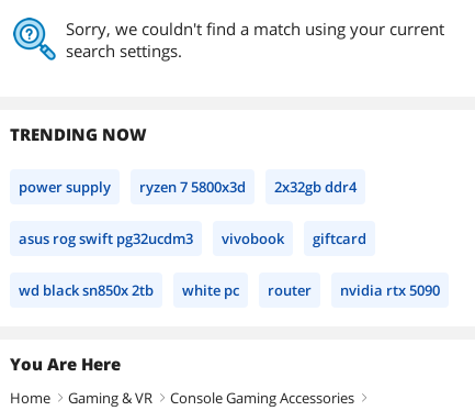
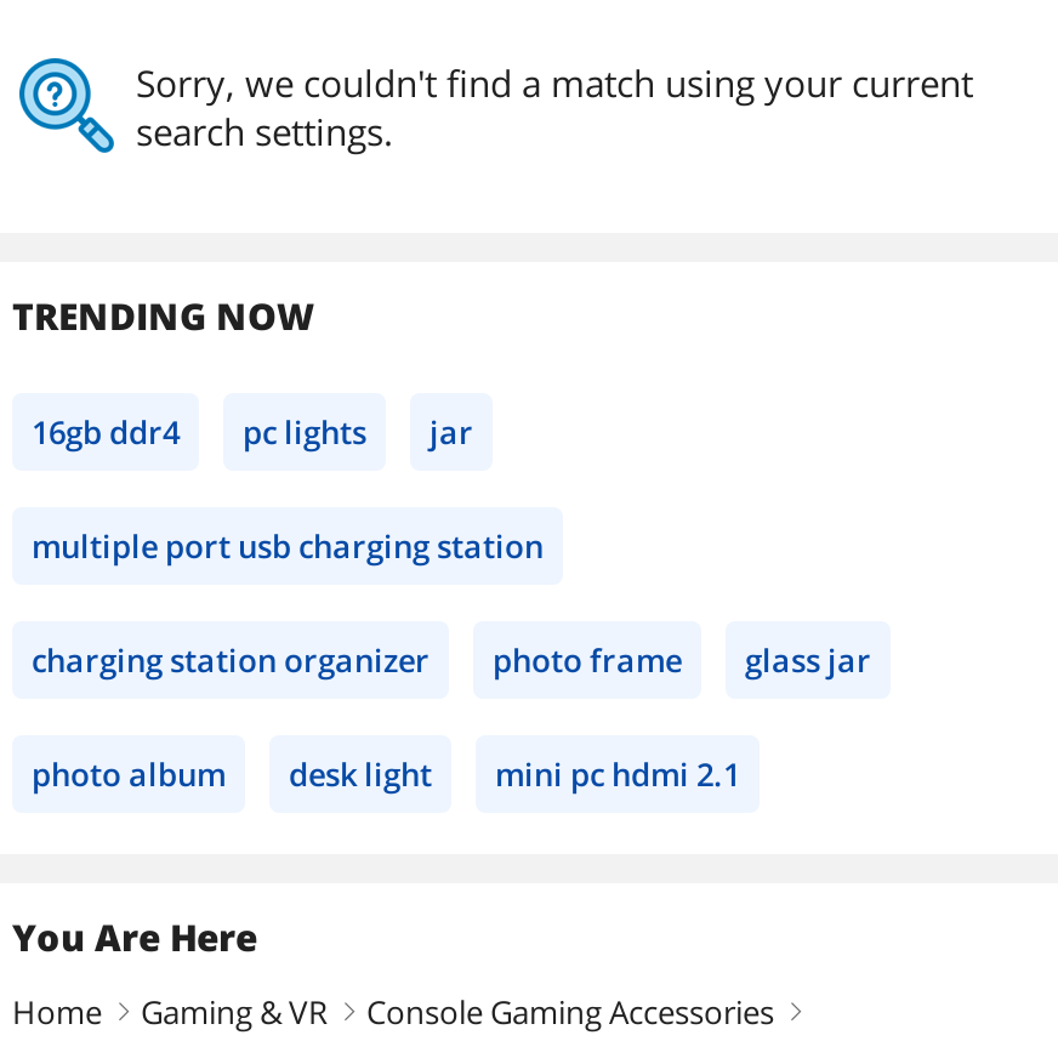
[19,177,440,300] power supply | ryzen 7 5800x3d | 2x32gb ddr4 | asus rog swift pg32ucdm3 | vivobook | giftcard | wd black sn850x 2tb | white pc | router | nvidia rtx 5090 -> [32,410,871,796] 16gb ddr4 | pc lights | jar | multiple port usb charging station | charging station organizer | photo frame | glass jar | photo album | desk light | mini pc hdmi 2.1

